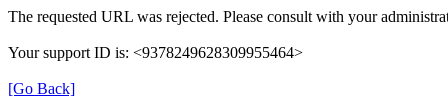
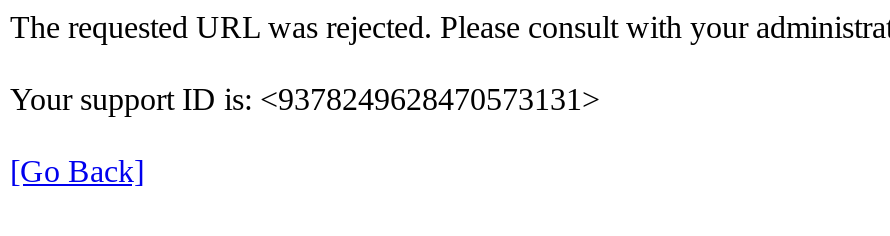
[8,44,303,61] Your support ID is: <9378249628309955464> -> [10,82,600,116] Your support ID is: <9378249628470573131>

